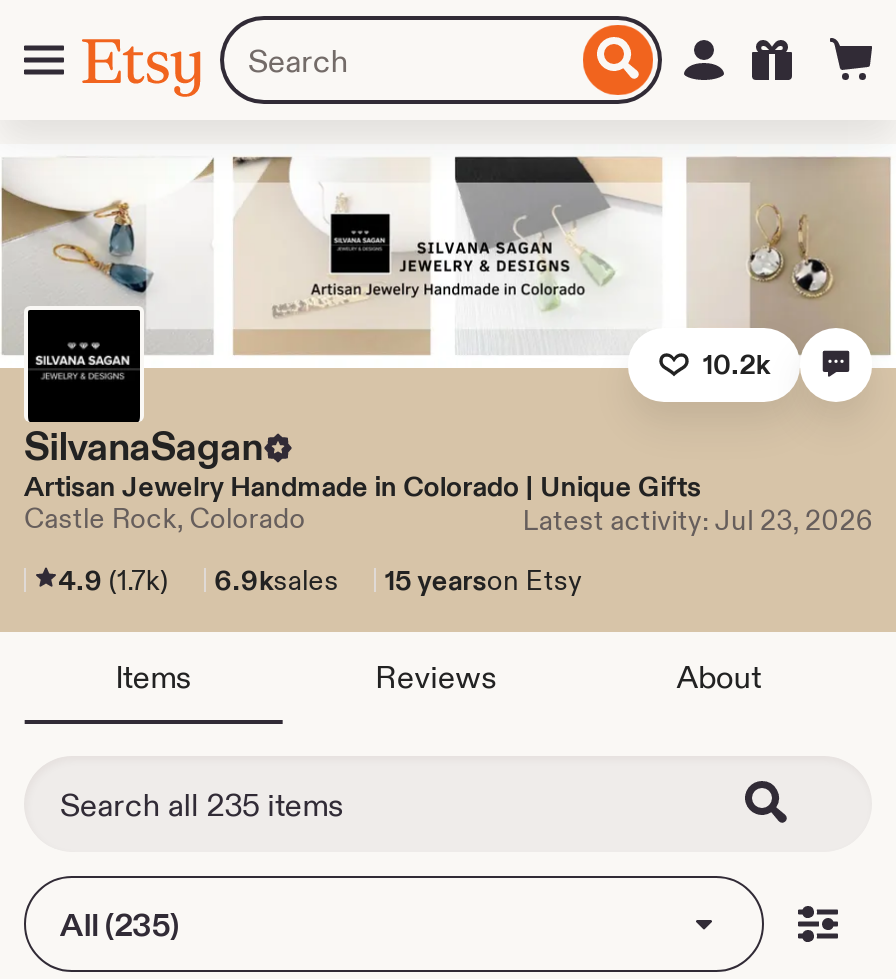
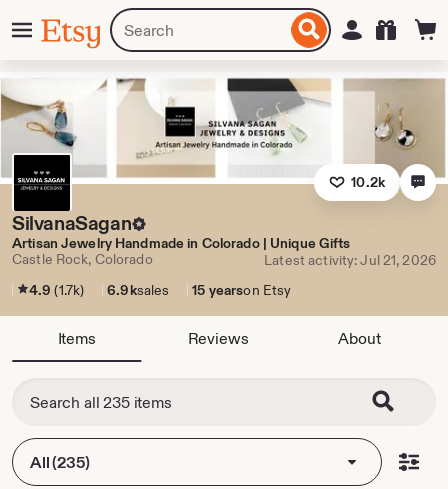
[522,502,872,538] Latest activity: Jul 23, 2026 -> [264,251,436,269] Latest activity: Jul 21, 2026

